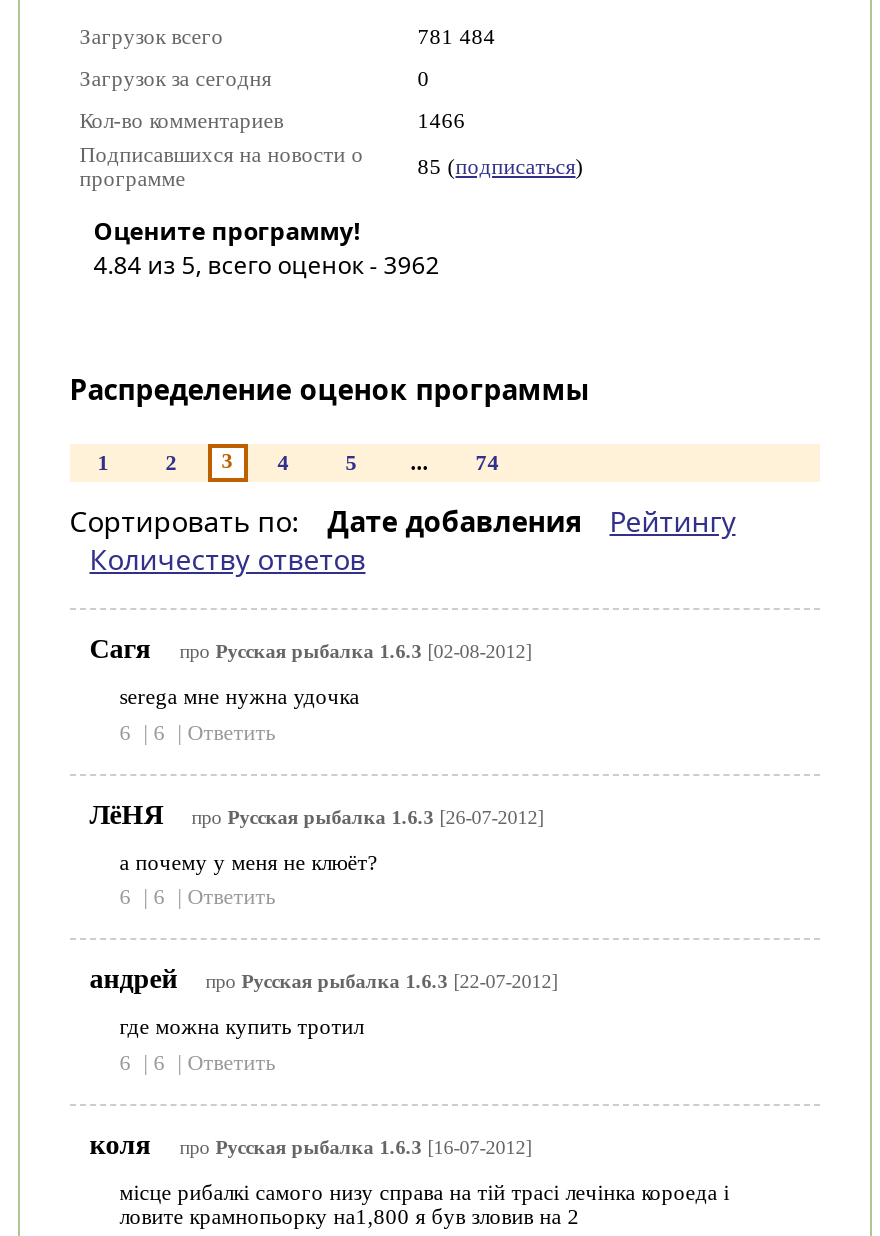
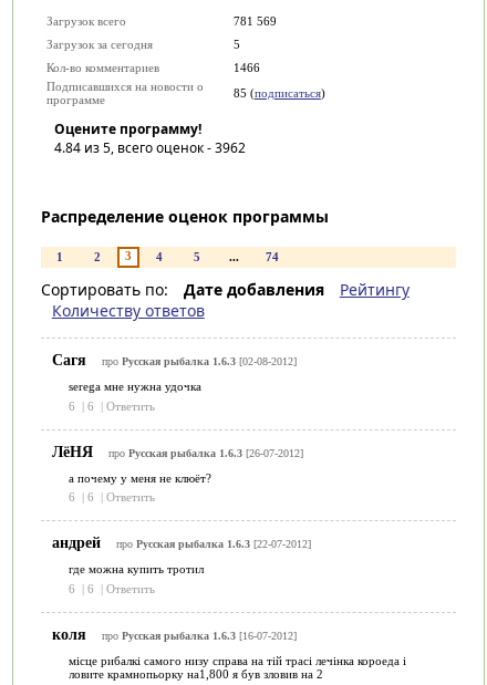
[418,24,496,48] 781 484 -> [233,14,276,28] 781 569
[418,66,430,90] 0 -> [233,38,240,51] 5

